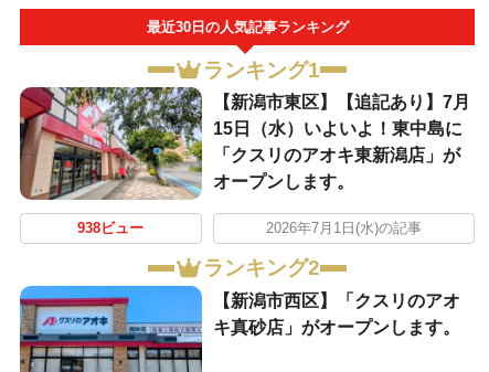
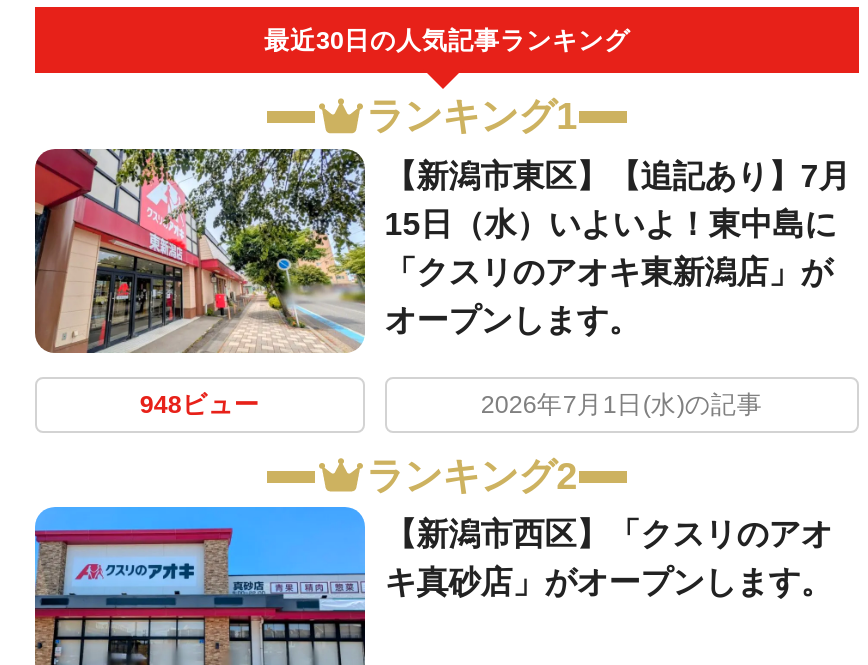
[78,221,144,236] 938ビュー -> [140,391,260,419] 948ビュー

